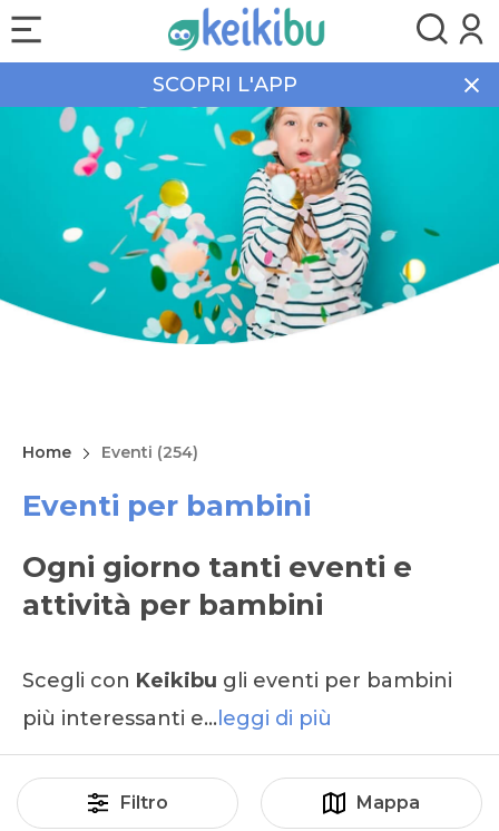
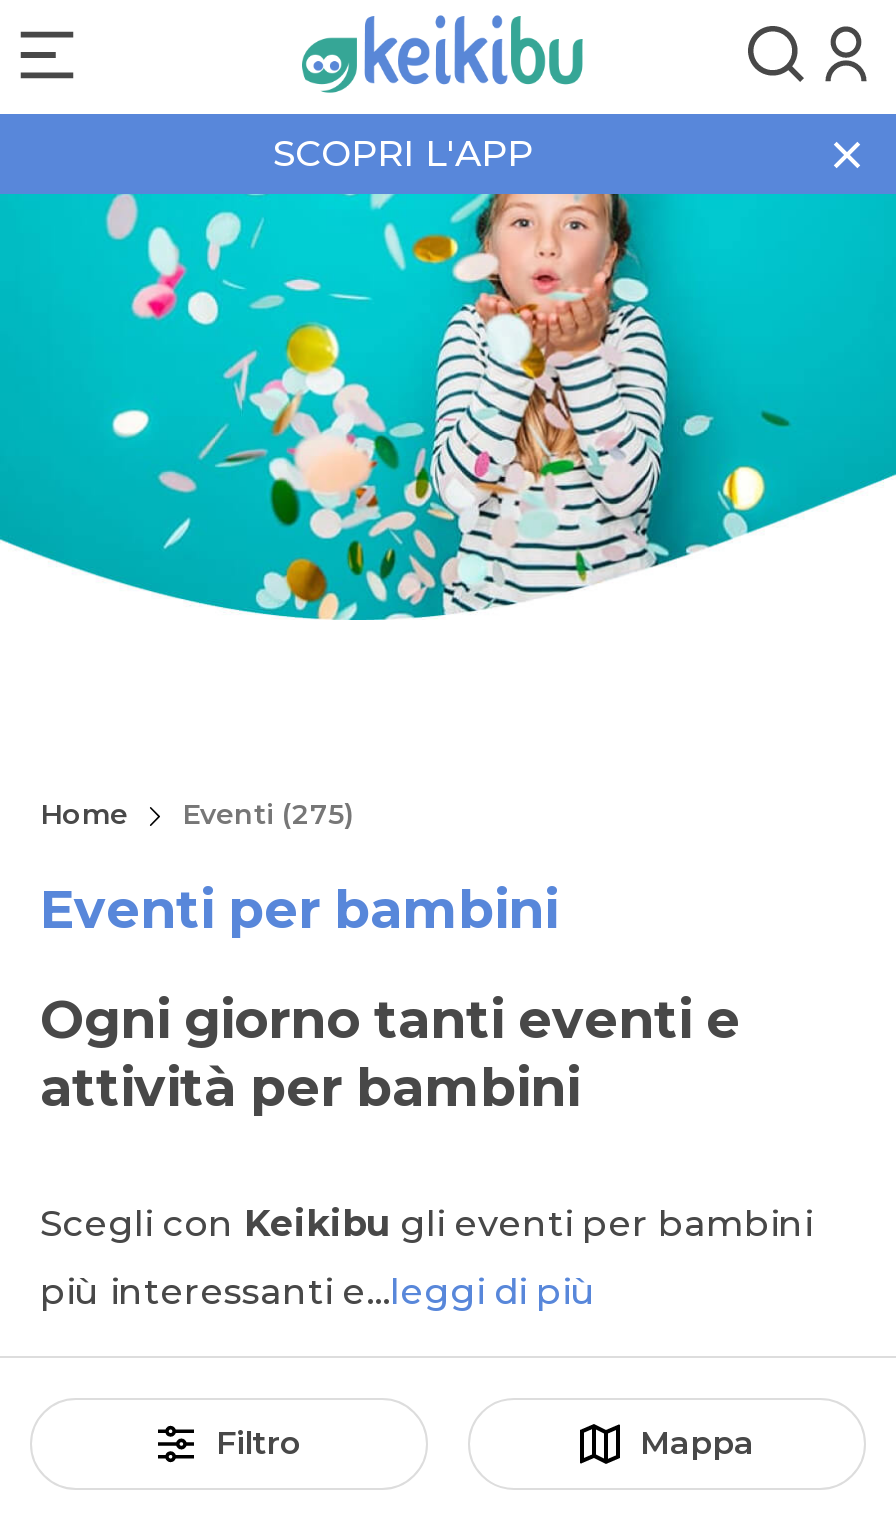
[22,442,198,462] Home Eventi (254) -> [40,796,354,832] Home Eventi (275)

